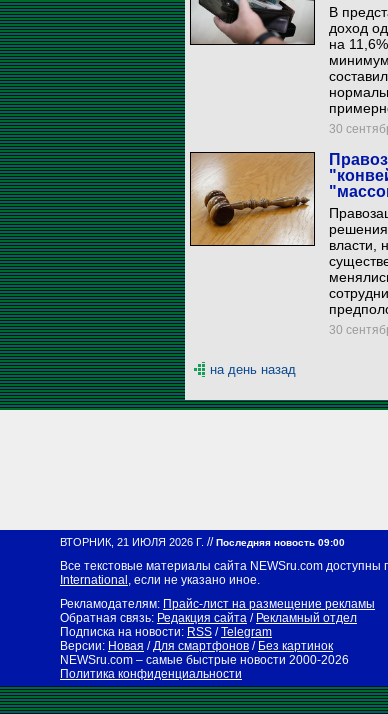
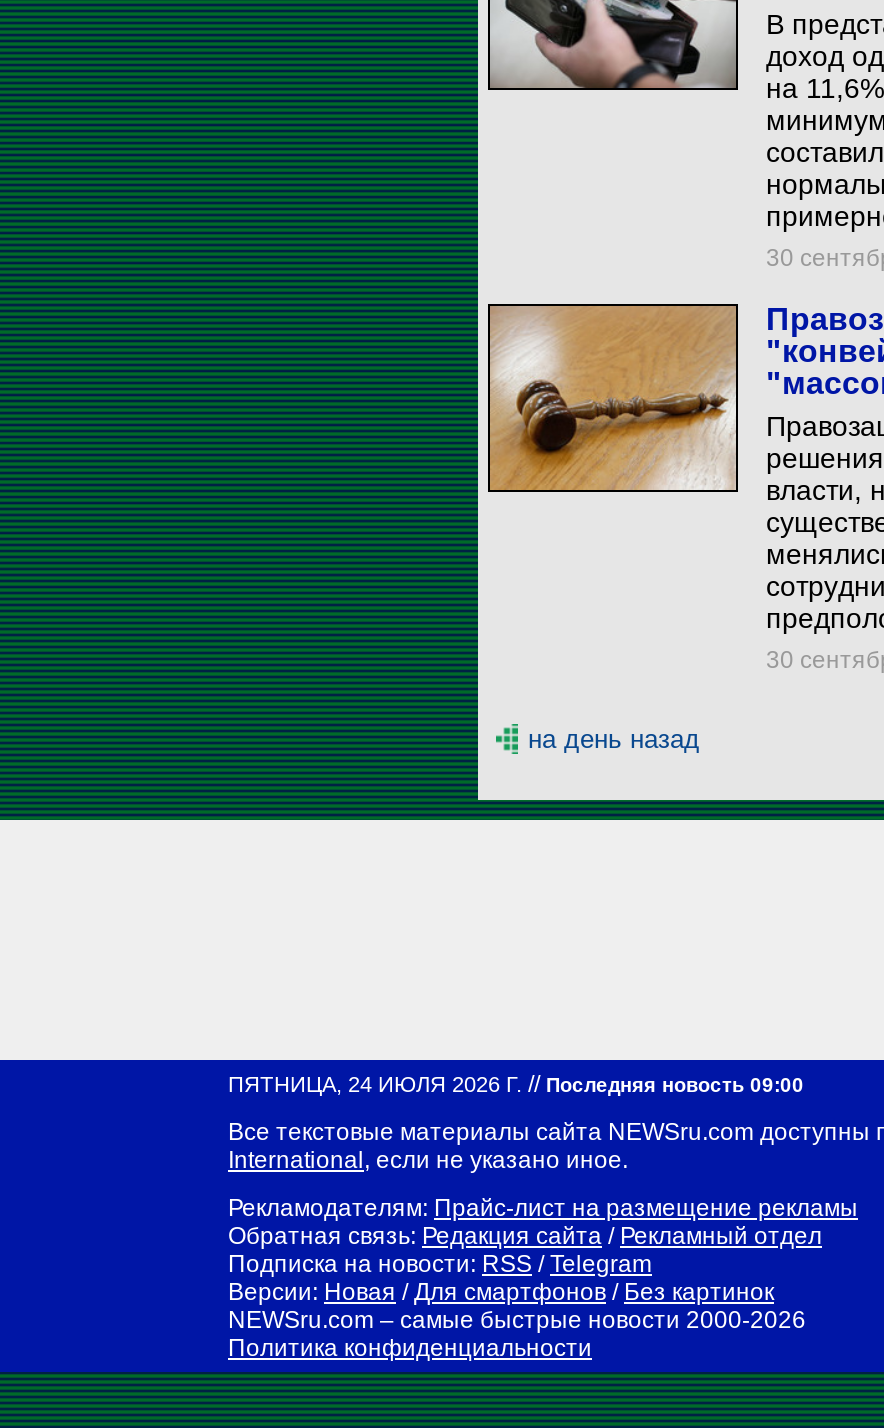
[60,535,345,549] ВТОРНИК, 21 ИЮЛЯ 2026 Г. // Последняя новость 09:00 -> [228,1070,804,1098] ПЯТНИЦА, 24 ИЮЛЯ 2026 Г. // Последняя новость 09:00

